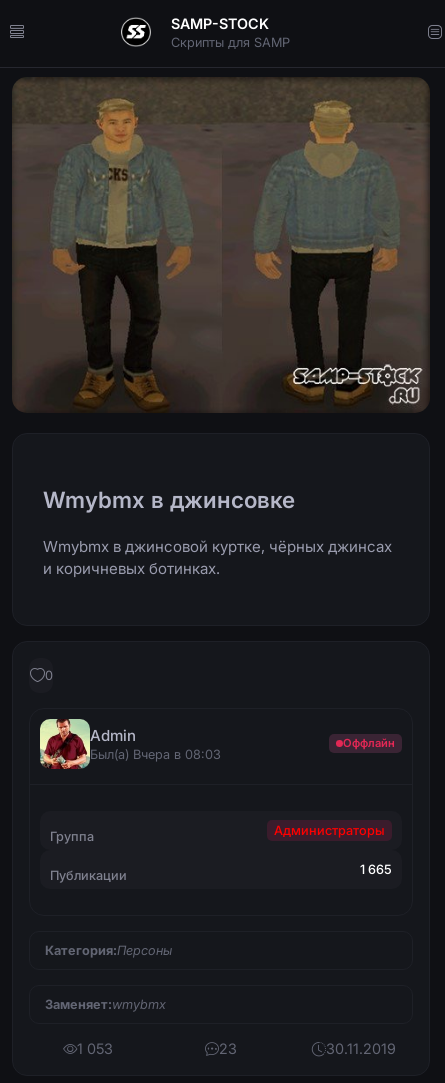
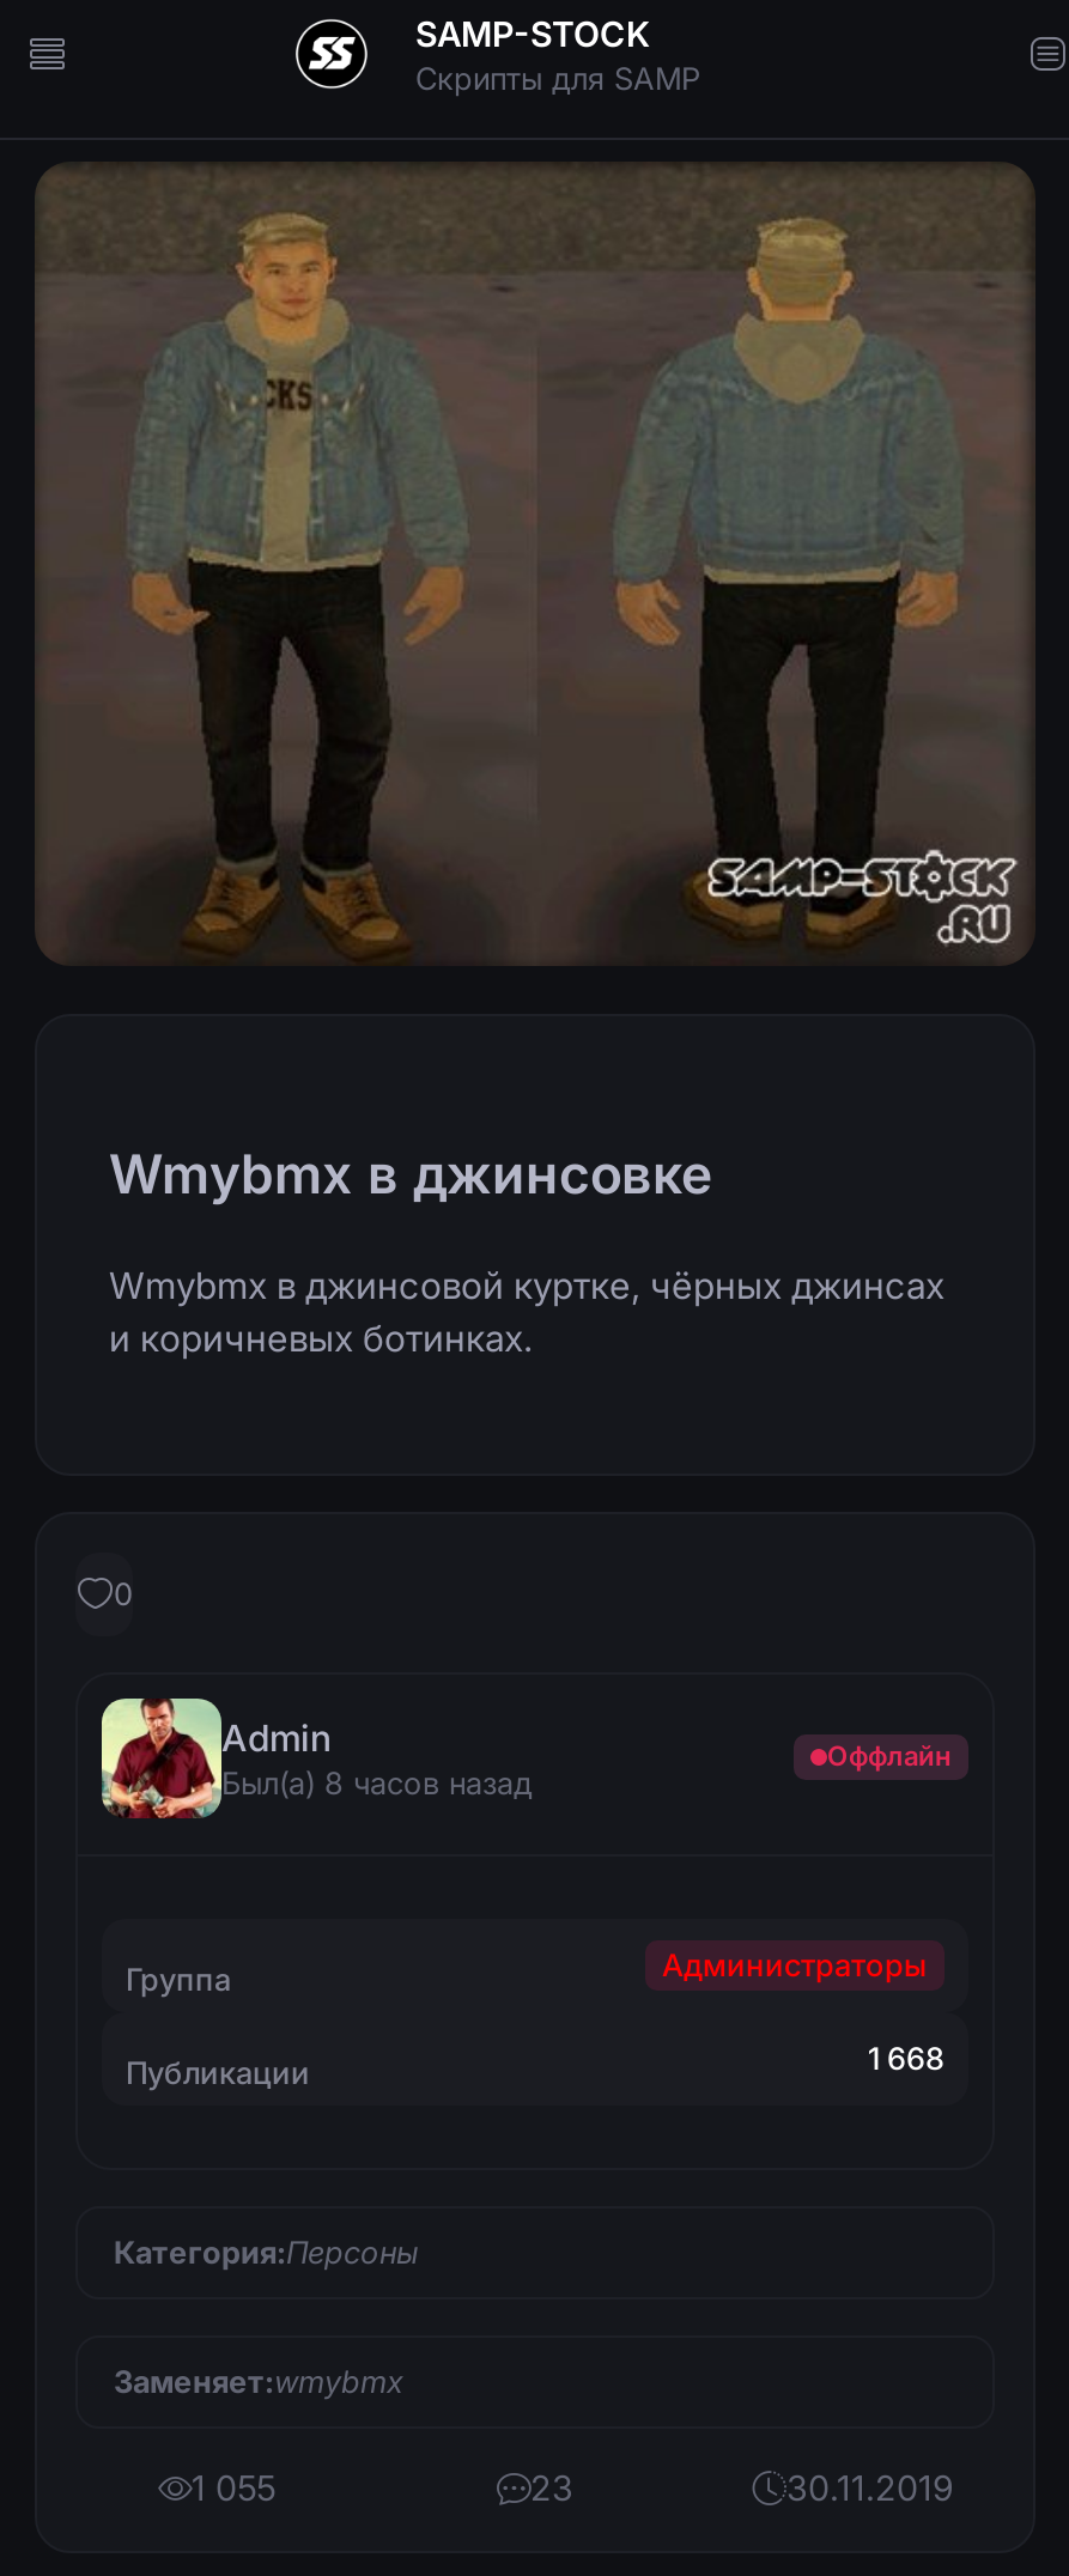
[90,747,221,762] Был(а) Вчера в 08:03 -> [221,1766,533,1802] Был(а) 8 часов назад
[360,862,392,877] 1 665 -> [868,2040,945,2076] 1 668
[77,1040,113,1057] 1 053 -> [192,2467,275,2507] 1 055

